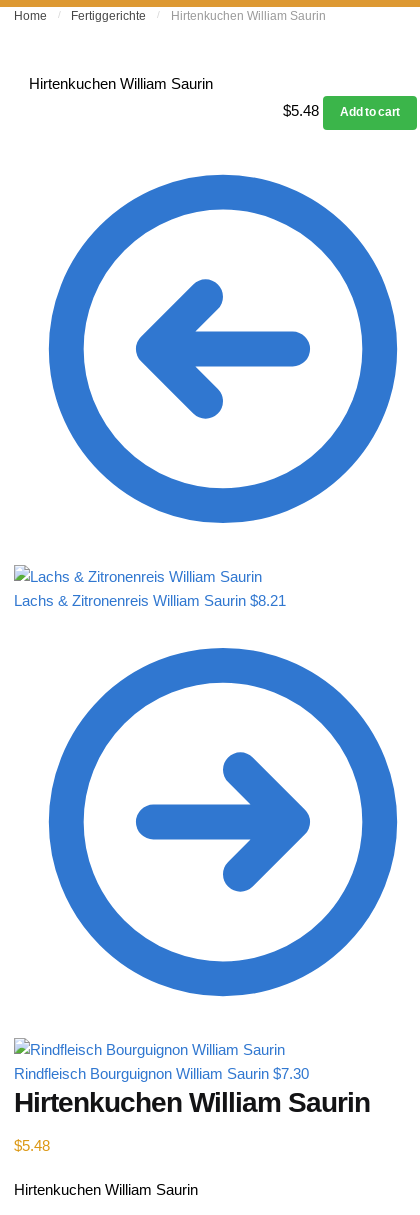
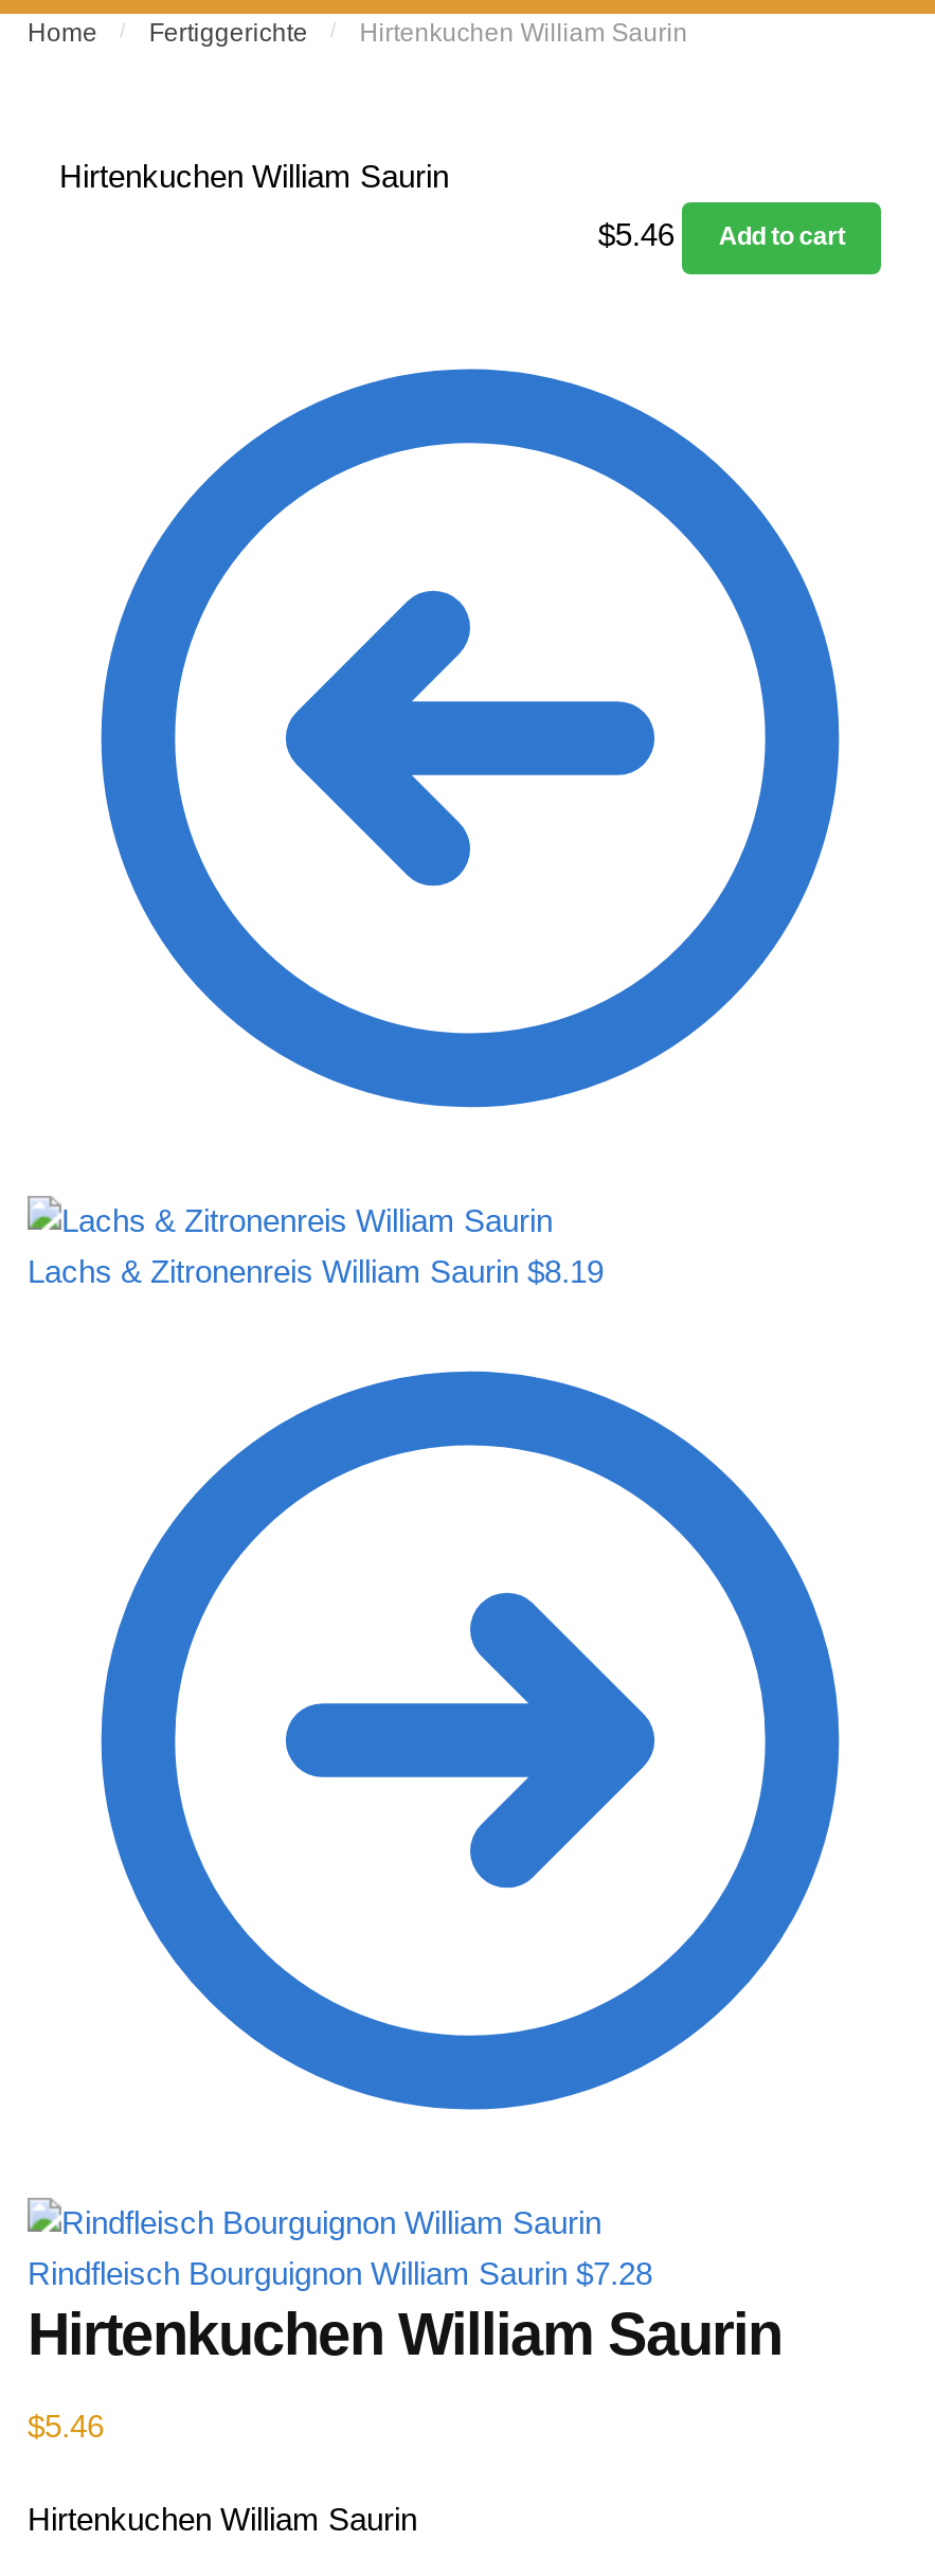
[283,102,400,119] $5.48 Add to cart -> [598,216,845,252] $5.46 Add to cart
[14,592,286,609] Lachs & Zitronenreis William Saurin $8.21 -> [28,1253,604,1289] Lachs & Zitronenreis William Saurin $8.19
[14,1065,309,1082] Rindfleisch Bourguignon William Saurin $7.30 -> [28,2255,652,2291] Rindfleisch Bourguignon William Saurin $7.28
[14,1137,50,1154] $5.48 -> [28,2407,104,2443] $5.46

